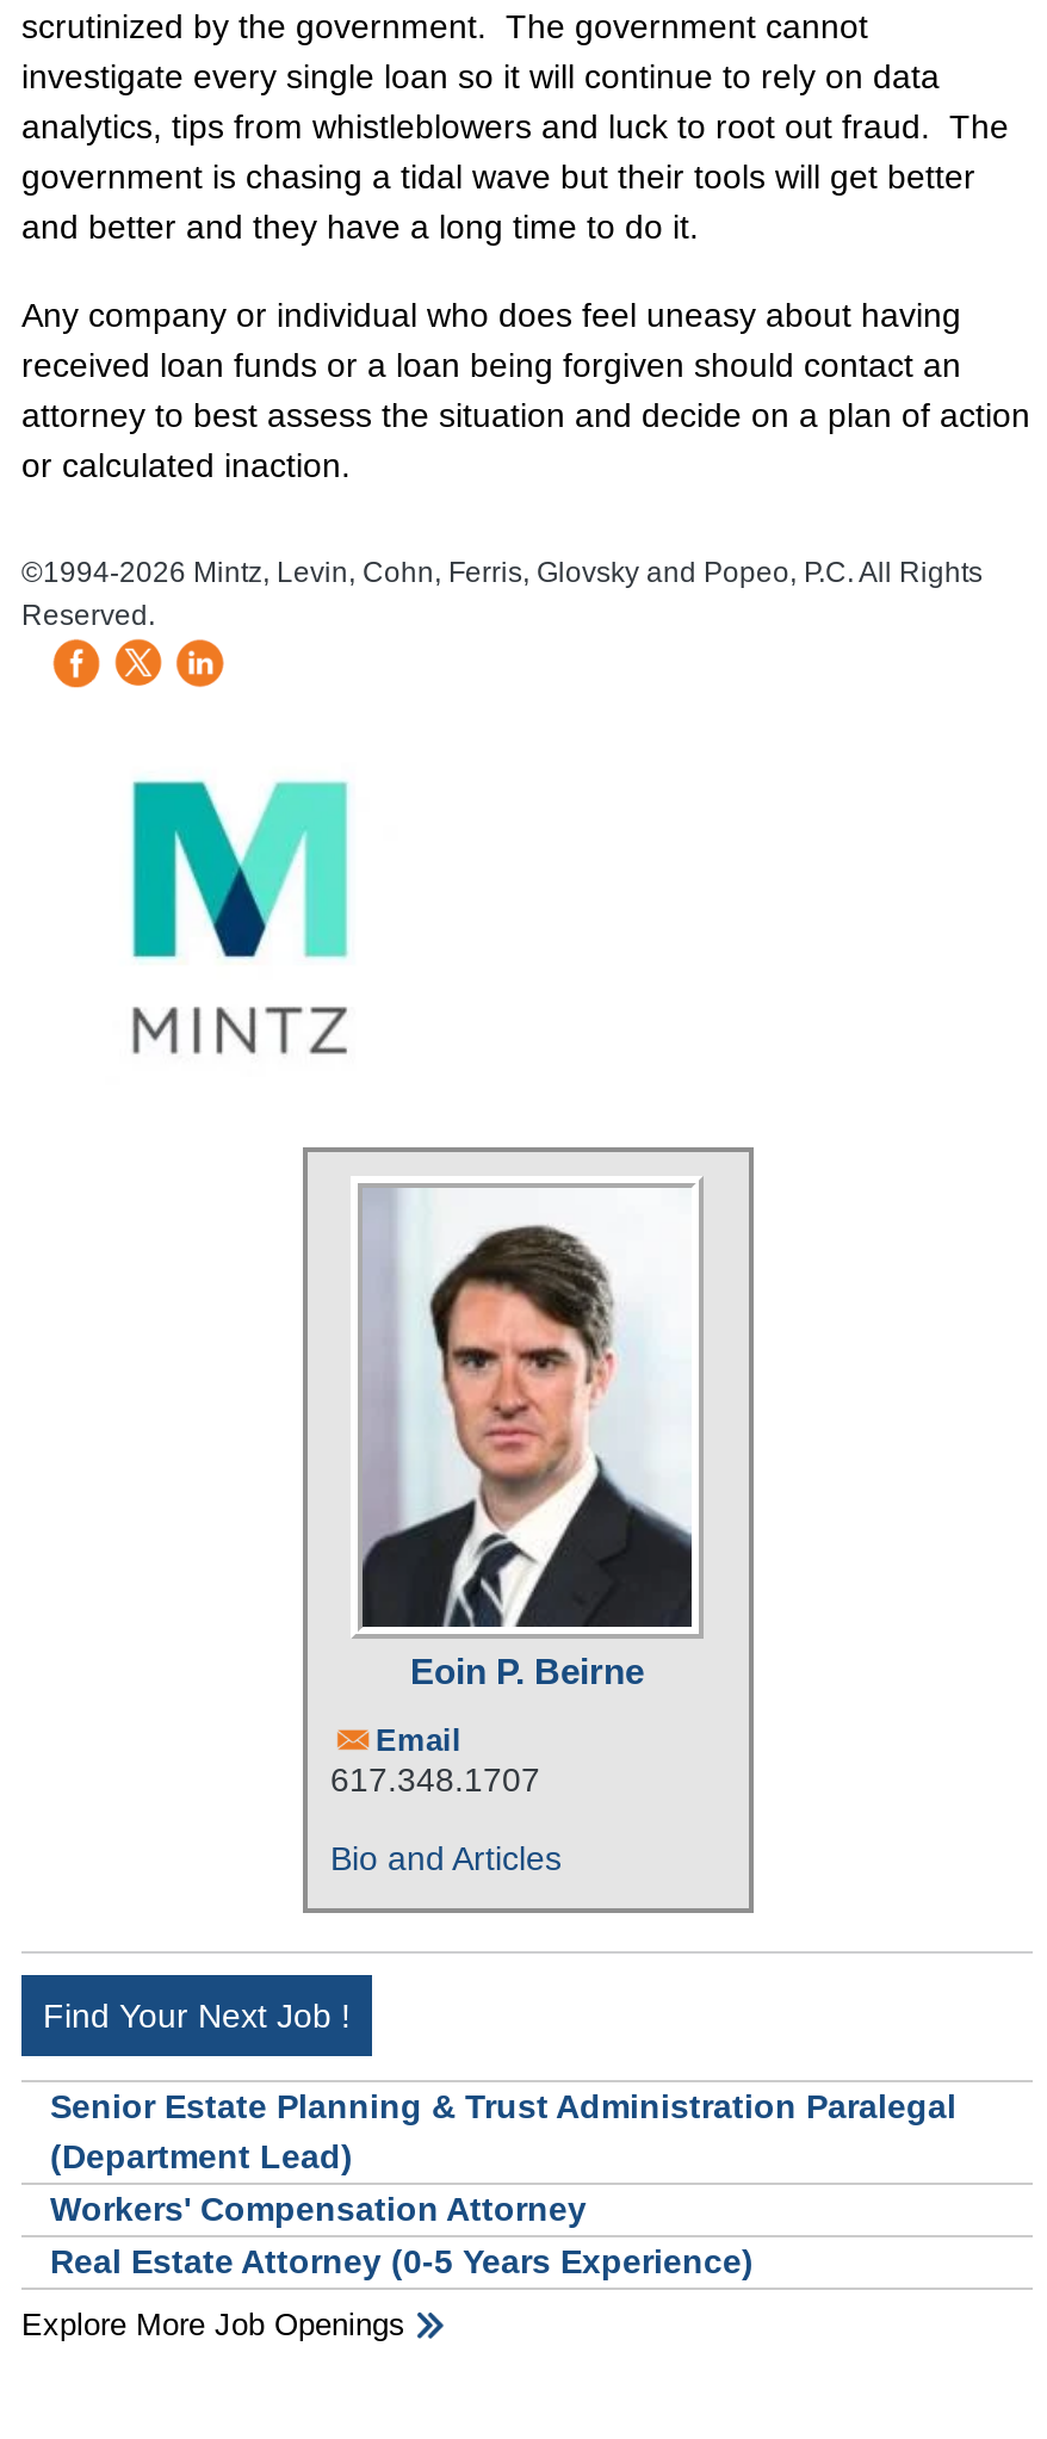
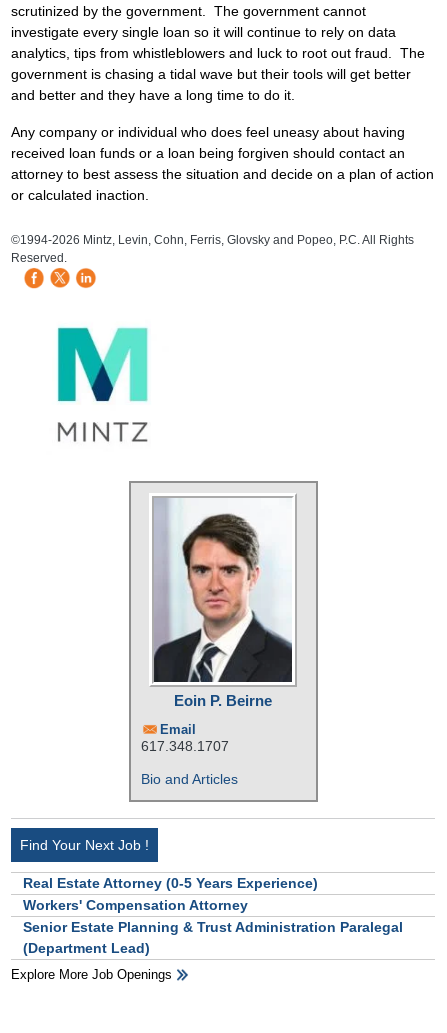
moved [50,2088,956,2177] -> [23,919,403,956]: Senior Estate Planning & Trust Administration Paralegal | (Department Lead)
moved [50,2191,754,2282] -> [23,875,318,913]: Real Estate Attorney (0-5 Years Experience) | Workers' Compensation Attorney

